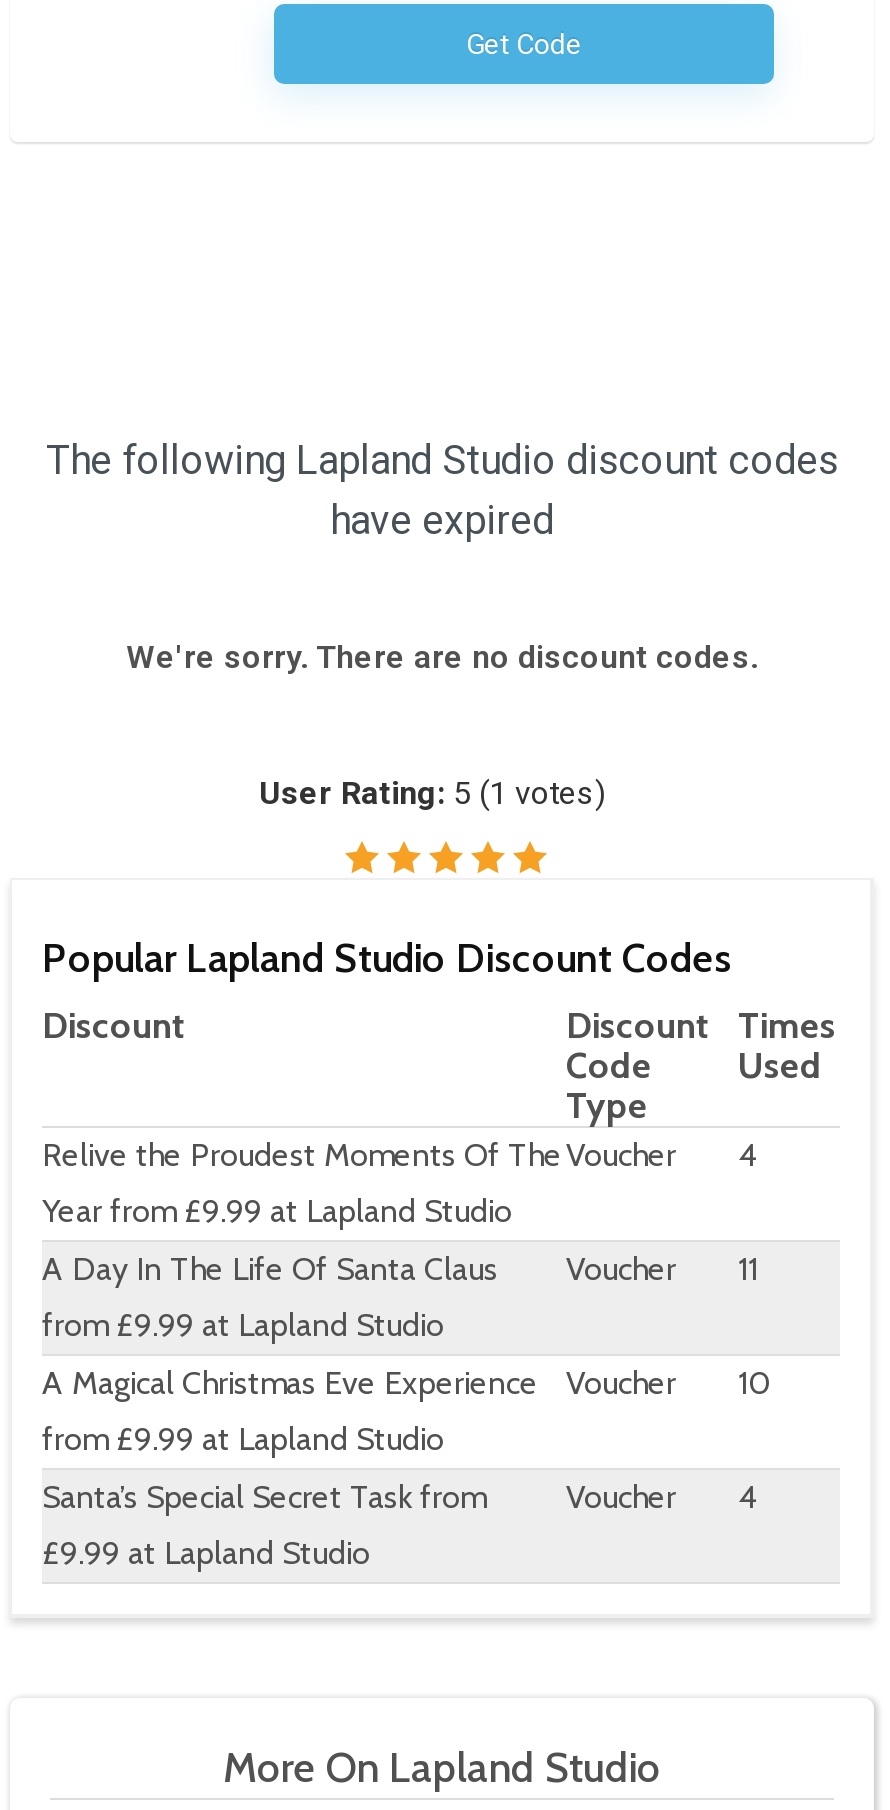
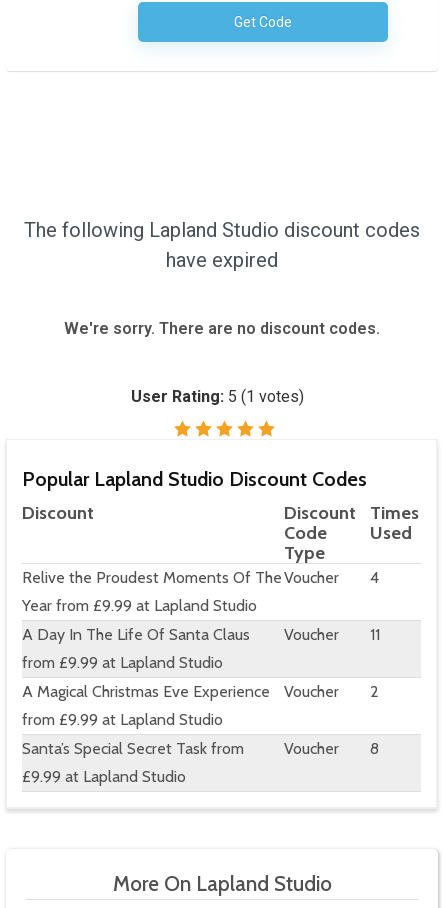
[42,1364,770,1402] A Magical Christmas Eve Experience Voucher 10 -> [22,682,379,701] A Magical Christmas Eve Experience Voucher 2
[566,1478,756,1516] Voucher 4 -> [284,739,379,758] Voucher 8

